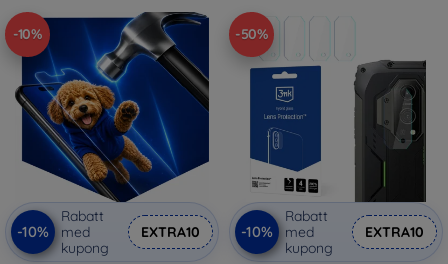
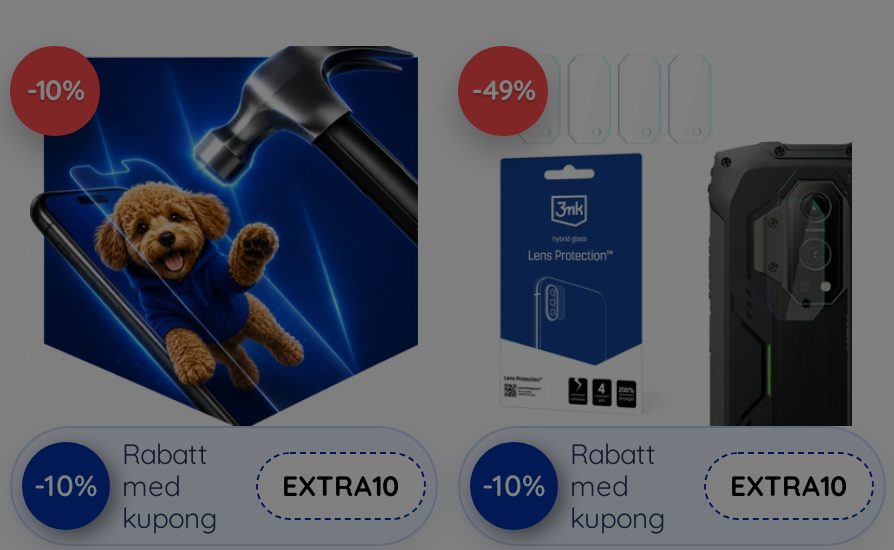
[235,25,268,43] -50% -> [472,72,534,108] -49%

